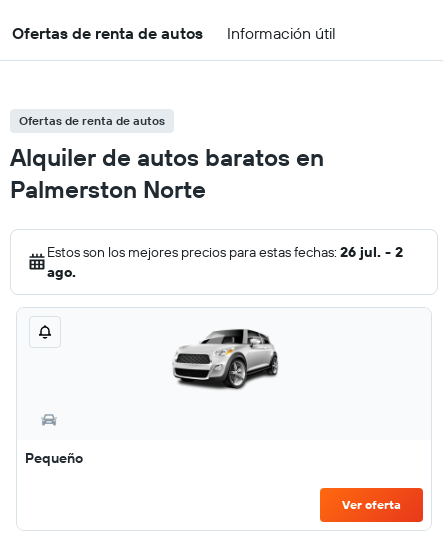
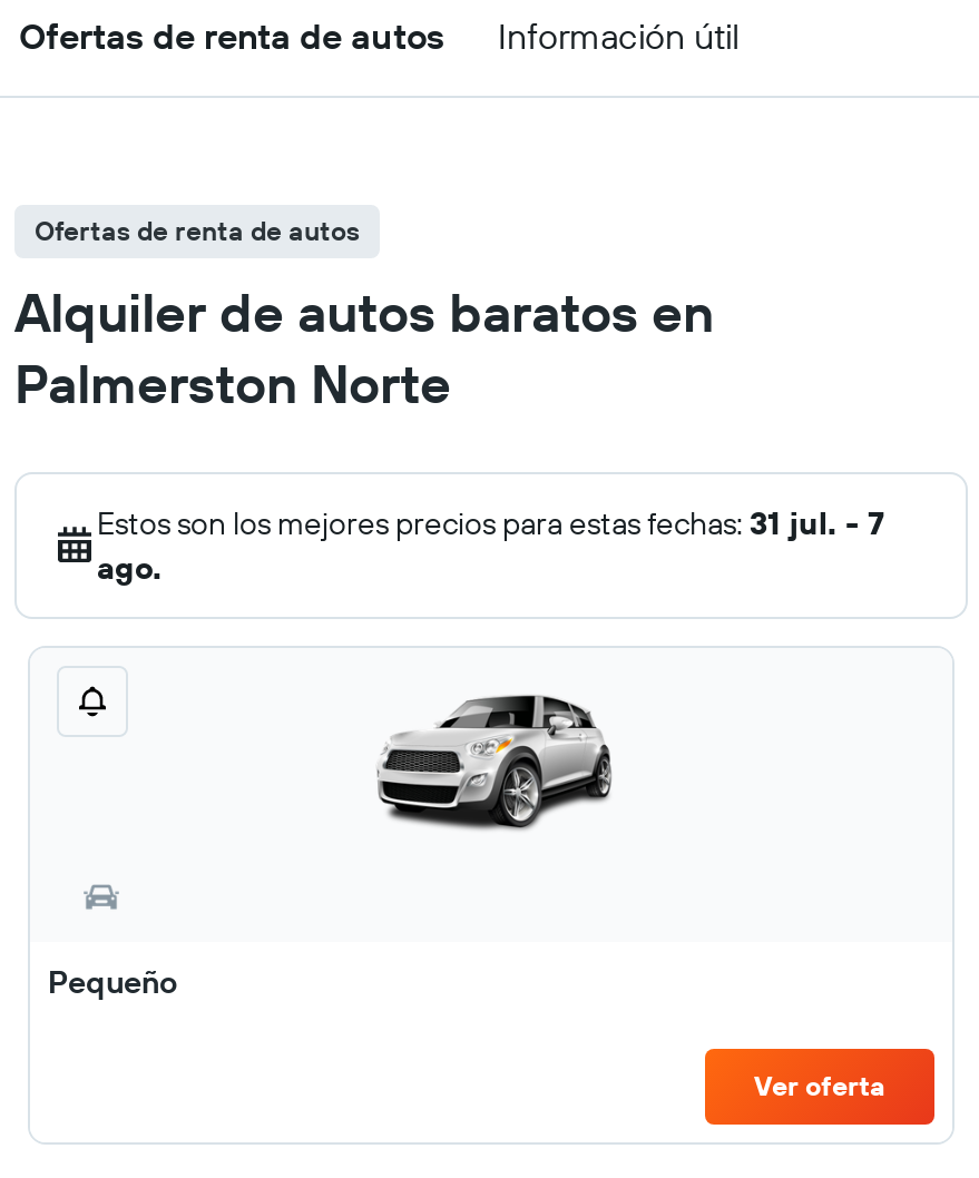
[47,243,403,261] Estos son los mejores precios para estas fechas: 26 jul. - 2 -> [97,503,885,543] Estos son los mejores precios para estas fechas: 31 jul. - 7

